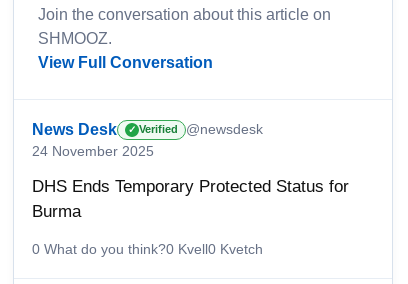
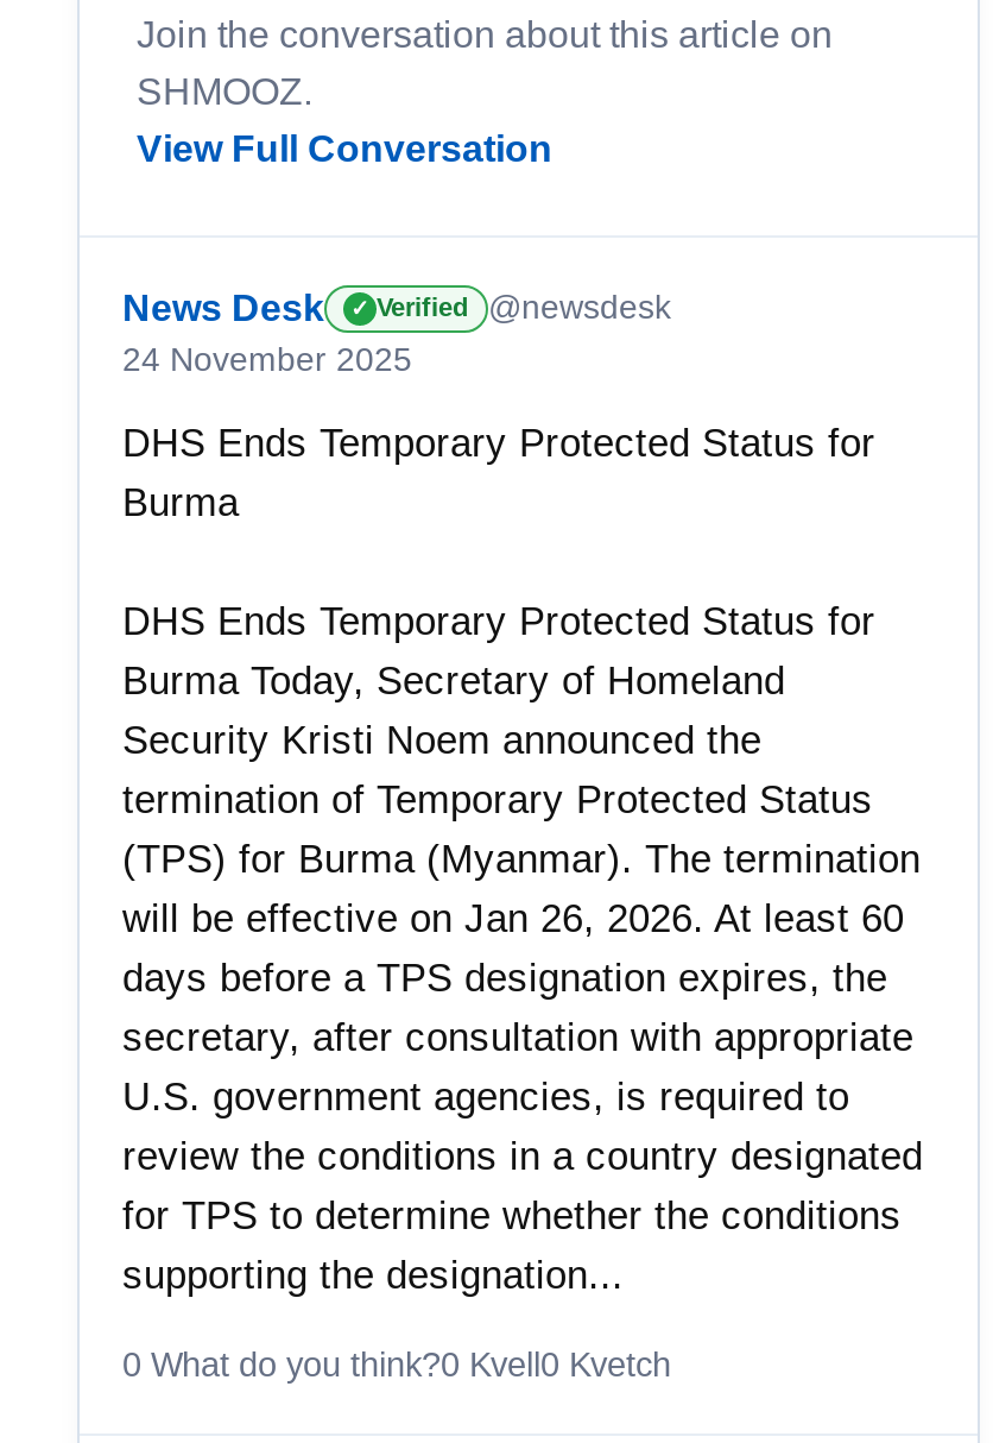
none -> [122,599,923,1298] DHS Ends Temporary Protected Status for | Burma Today, Secretary of Homeland | Security Kristi Noem announced the | termination of Temporary Protected Status | (TPS) for Burma (Myanmar). The termination | will be effective on Jan 26, 2026. At least 60 | days before a TPS designation expires, the | secretary, after consultation with appropriate | U.S. government agencies, is required to | review the conditions in a country designated | for TPS to determine whether the conditions | supporting the designation...

